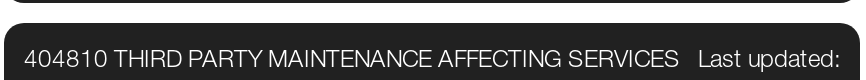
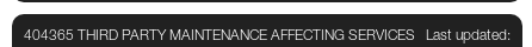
[24,50,680,74] 404810 THIRD PARTY MAINTENANCE AFFECTING SERVICES -> [24,29,415,43] 404365 THIRD PARTY MAINTENANCE AFFECTING SERVICES

